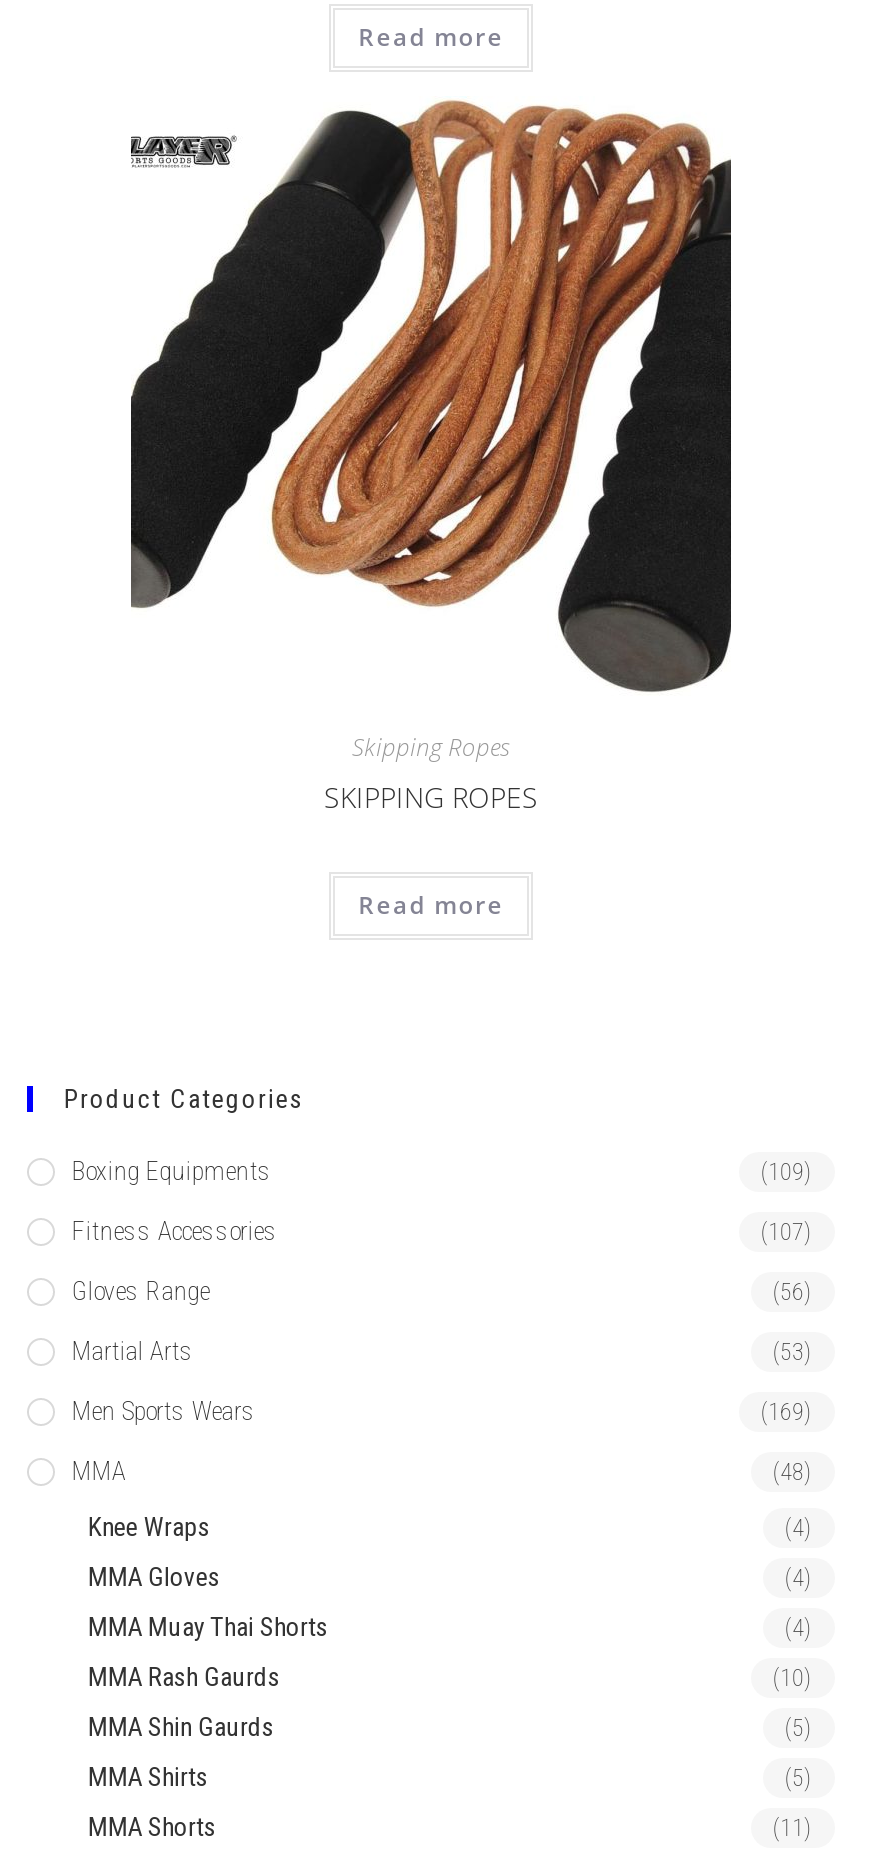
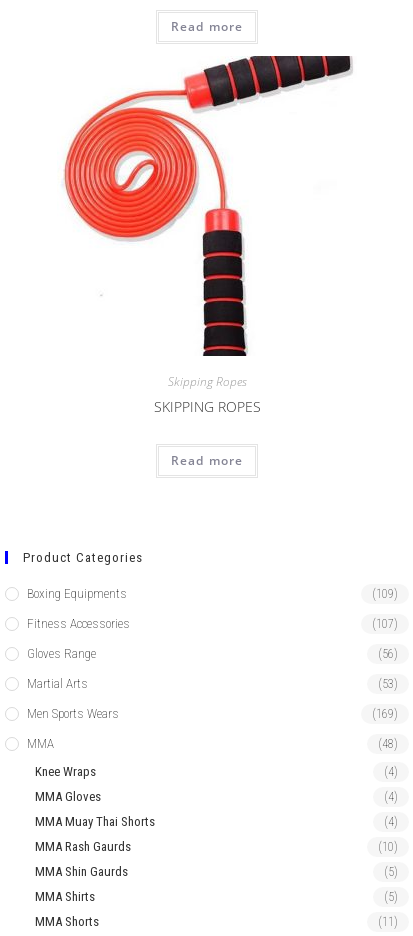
[129,96,733,696] [image] -> [57,55,357,357] [image]

